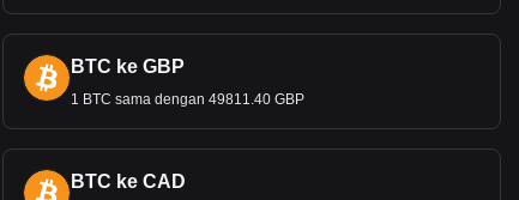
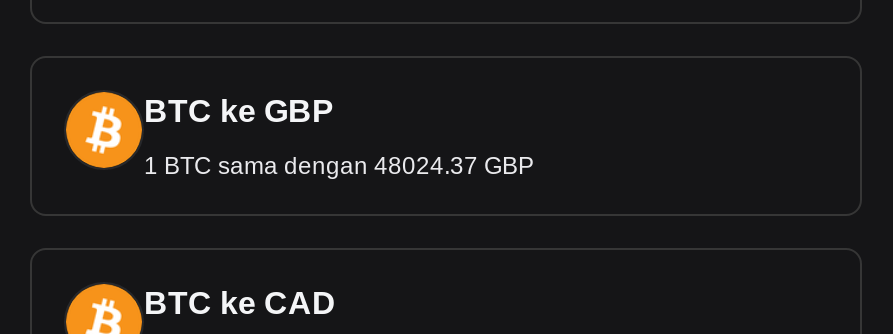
[71,91,304,108] 1 BTC sama dengan 49811.40 GBP -> [144,152,534,180] 1 BTC sama dengan 48024.37 GBP

